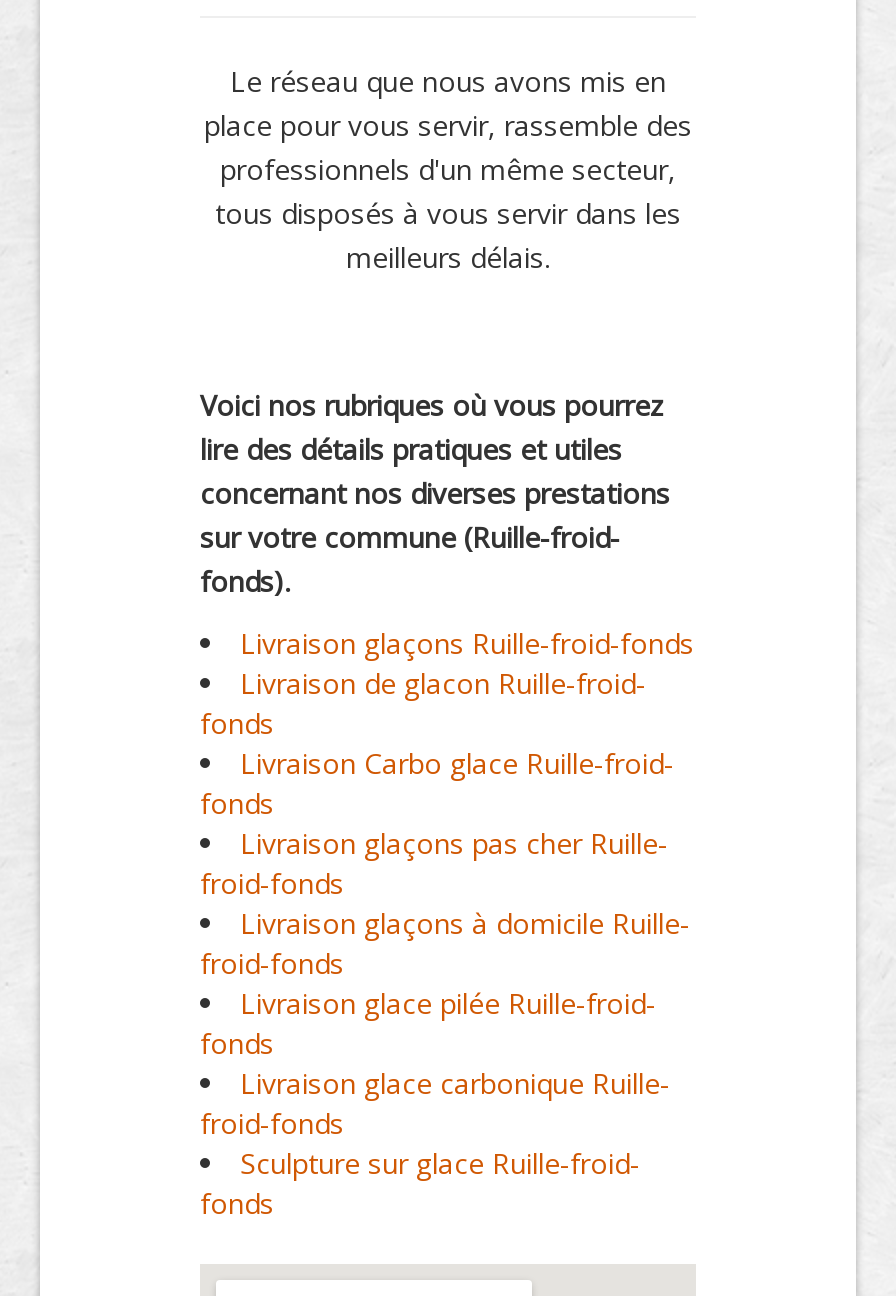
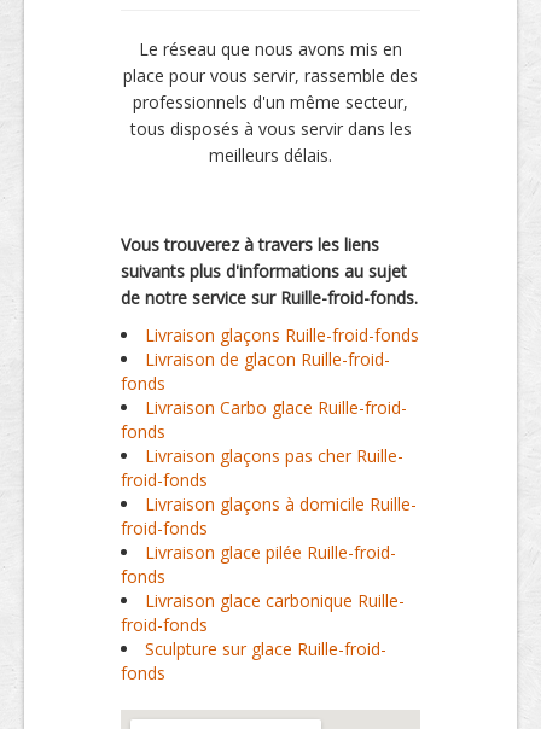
[200,386,670,600] Voici nos rubriques où vous pourrez | lire des détails pratiques et utiles | concernant nos diverses prestations | sur votre commune (Ruille-froid- | fonds). -> [121,233,418,309] Vous trouverez à travers les liens | suivants plus d'informations au sujet | de notre service sur Ruille-froid-fonds.

